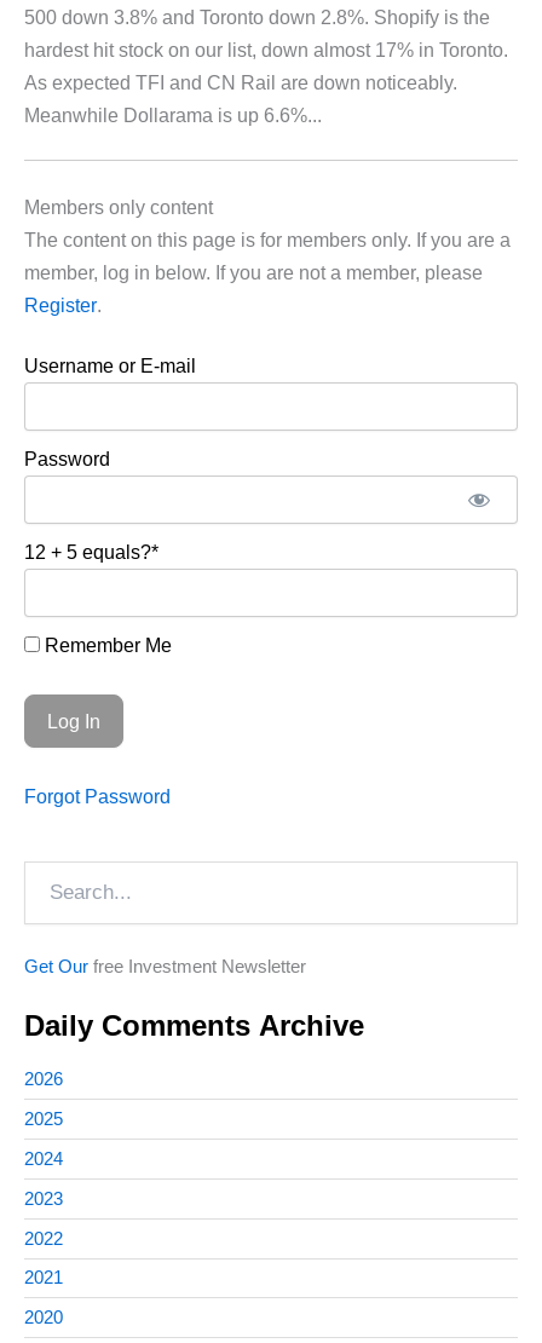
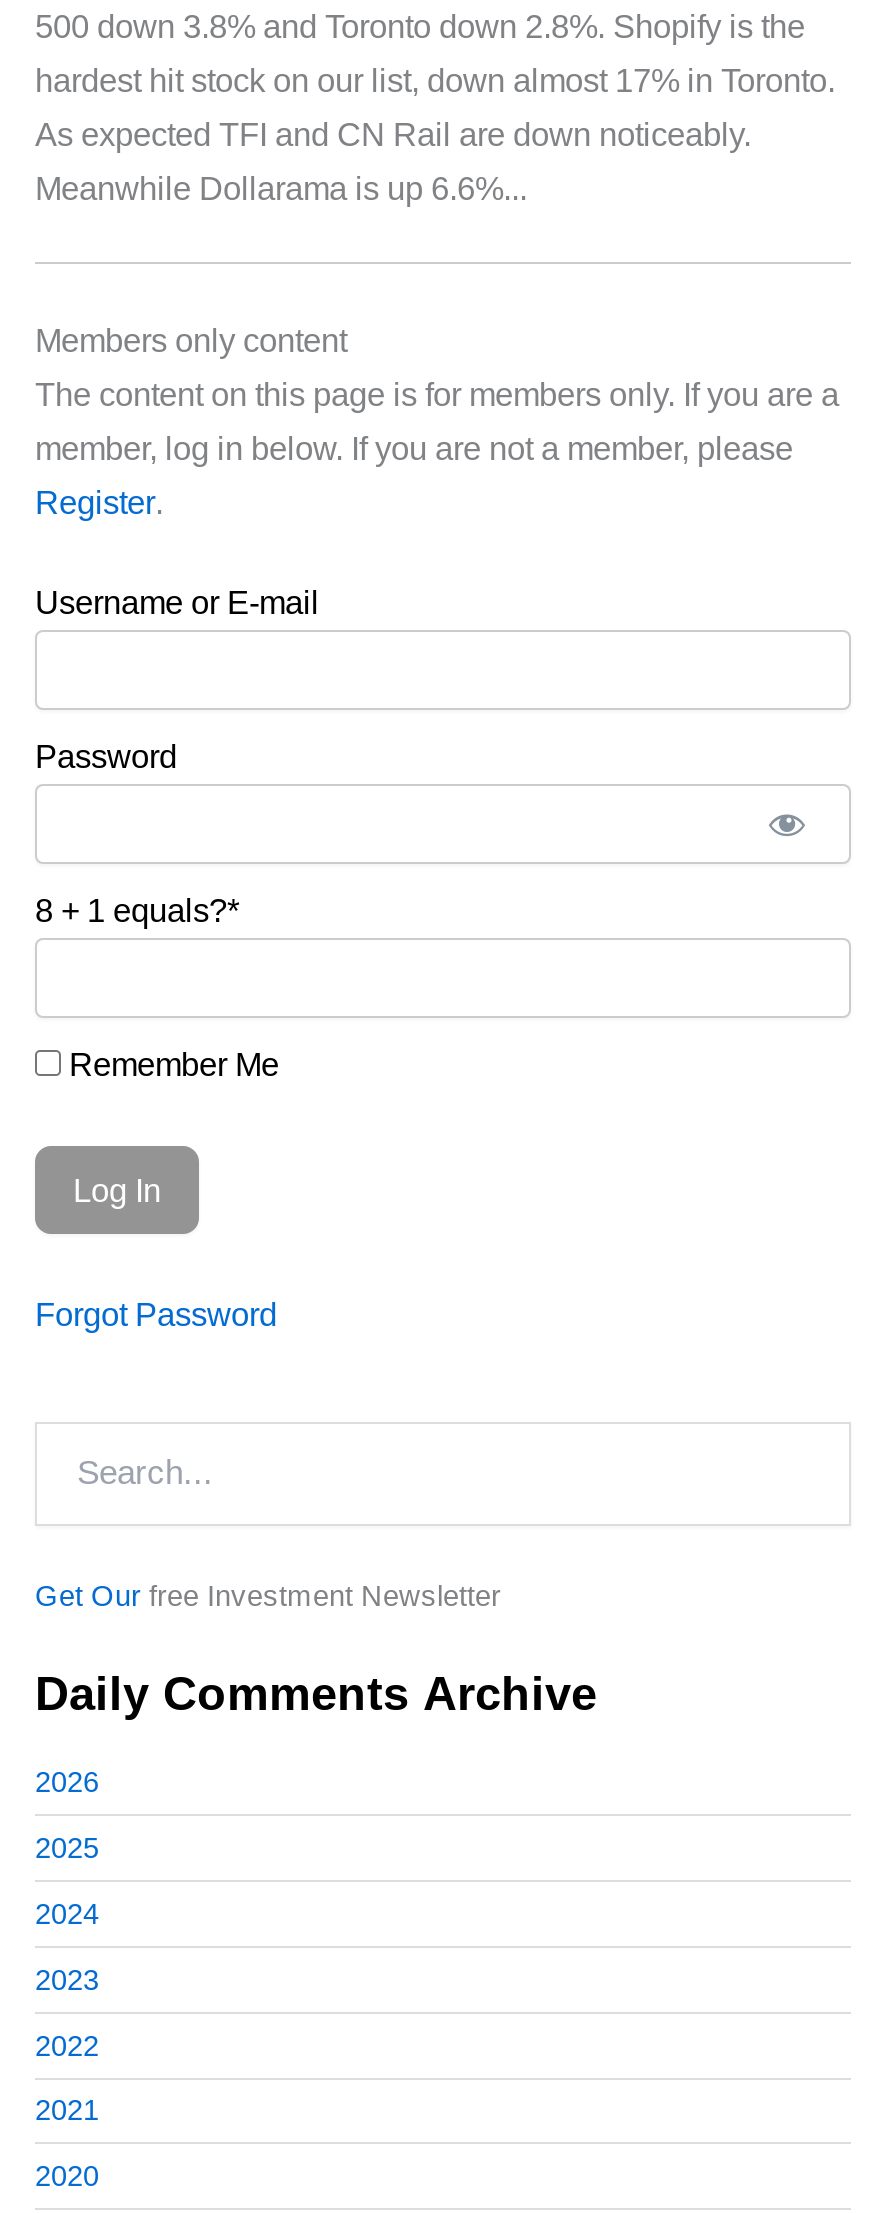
[24,541,158,562] 12 + 5 equals?* -> [35,892,239,928] 8 + 1 equals?*

